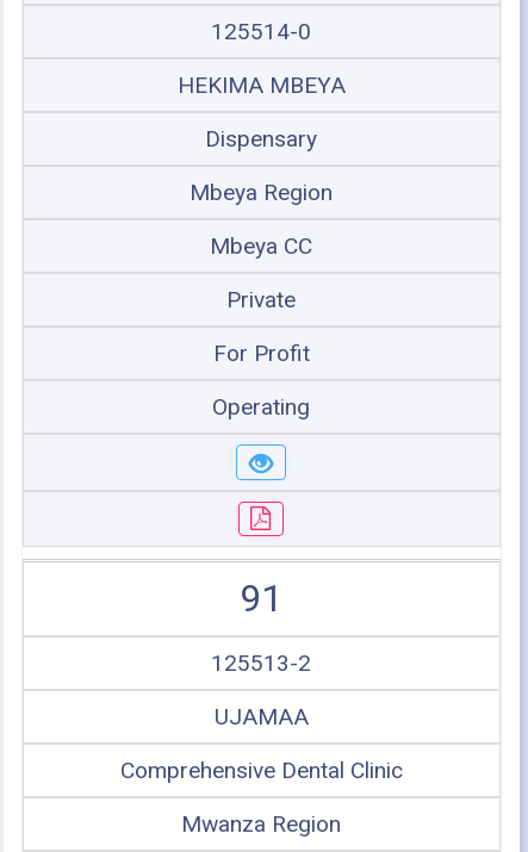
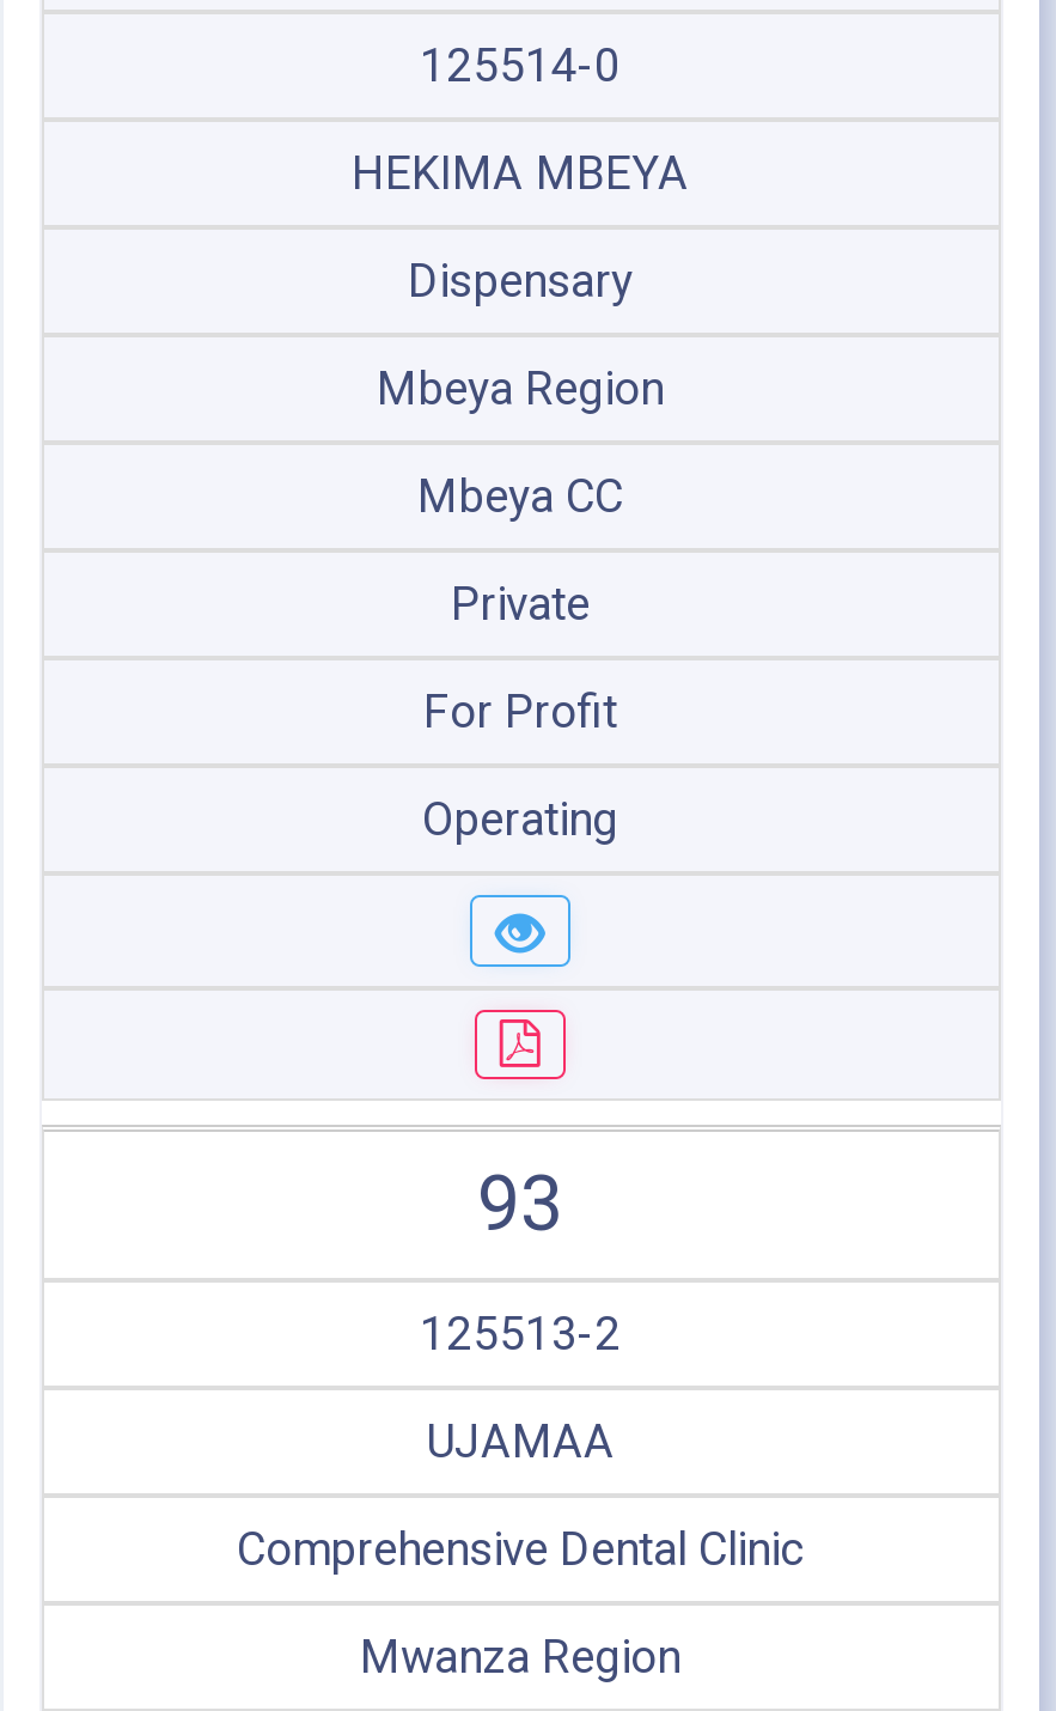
[240,576,282,621] 91 -> [477,1158,563,1249] 93

